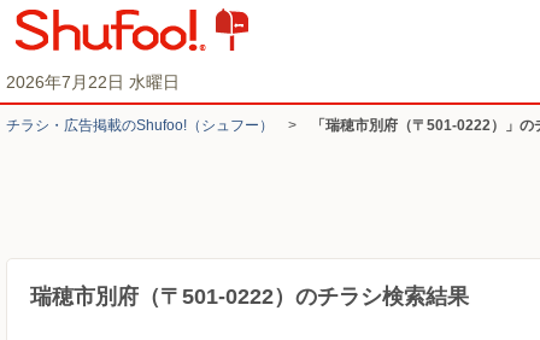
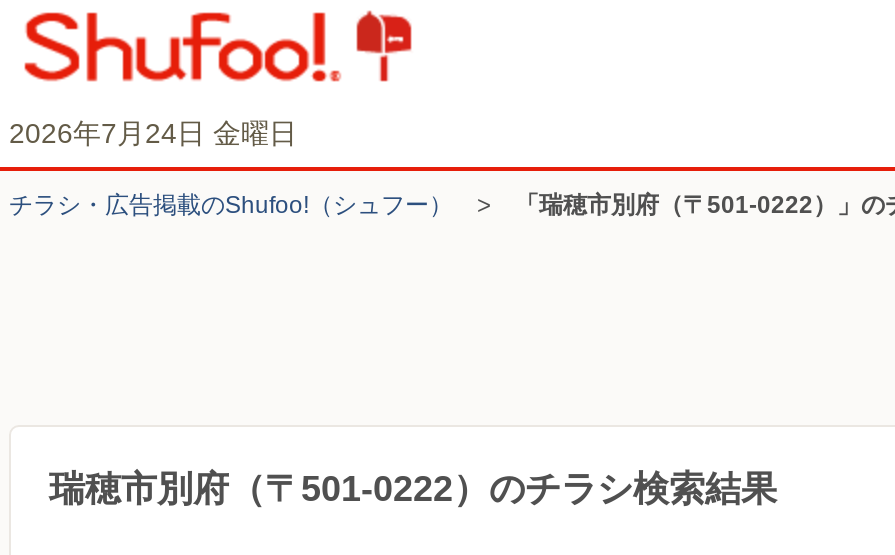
[6,72,180,92] 2026年7月22日 水曜日 -> [9,117,297,149] 2026年7月24日 金曜日

